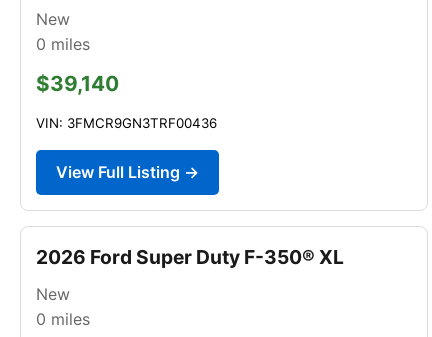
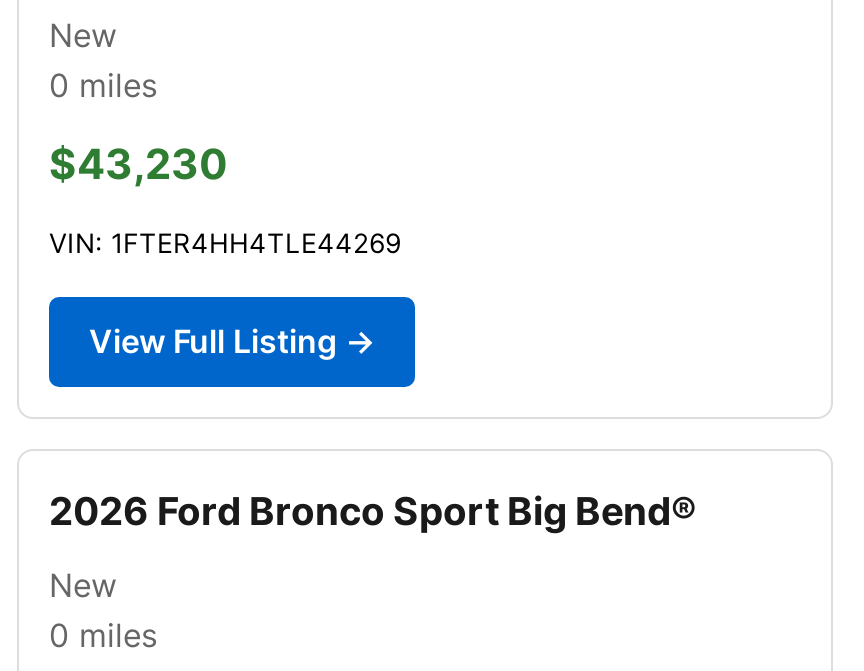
[36,71,119,96] $39,140 -> [49,139,227,189] $43,230
[36,115,217,131] VIN: 3FMCR9GN3TRF00436 -> [49,227,401,259] VIN: 1FTER4HH4TLE44269
[36,245,344,269] 2026 Ford Super Duty F-350® XL -> [49,487,697,535] 2026 Ford Bronco Sport Big Bend®

